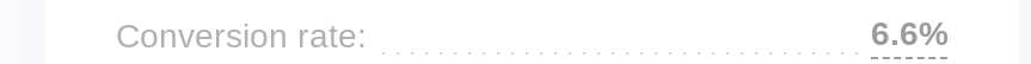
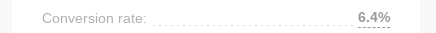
[871,14,947,52] 6.6% -> [358,9,390,25] 6.4%

